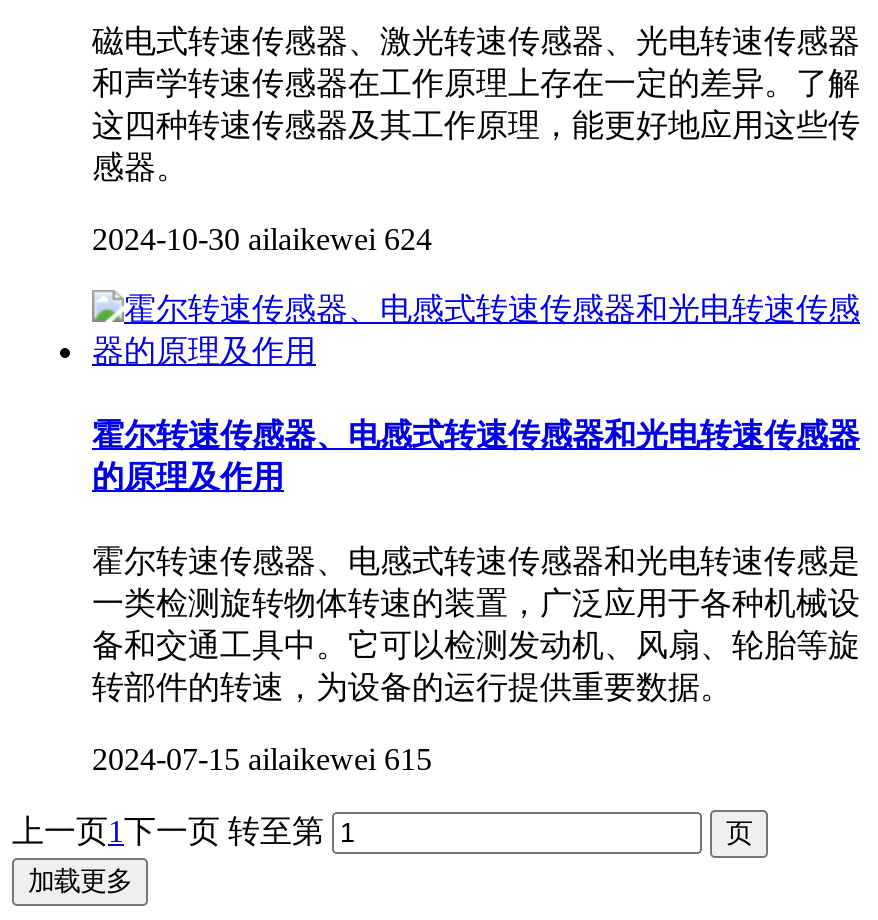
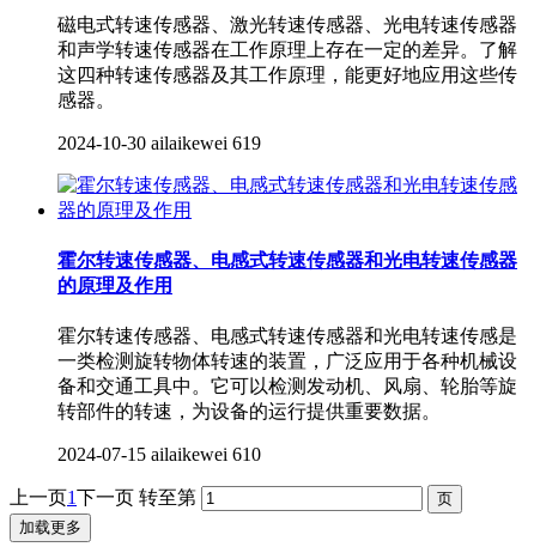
[92,221,432,255] 2024-10-30 ailaikewei 624 -> [57,132,261,153] 2024-10-30 ailaikewei 619
[92,742,432,776] 2024-07-15 ailaikewei 615 -> [57,444,261,465] 2024-07-15 ailaikewei 610

